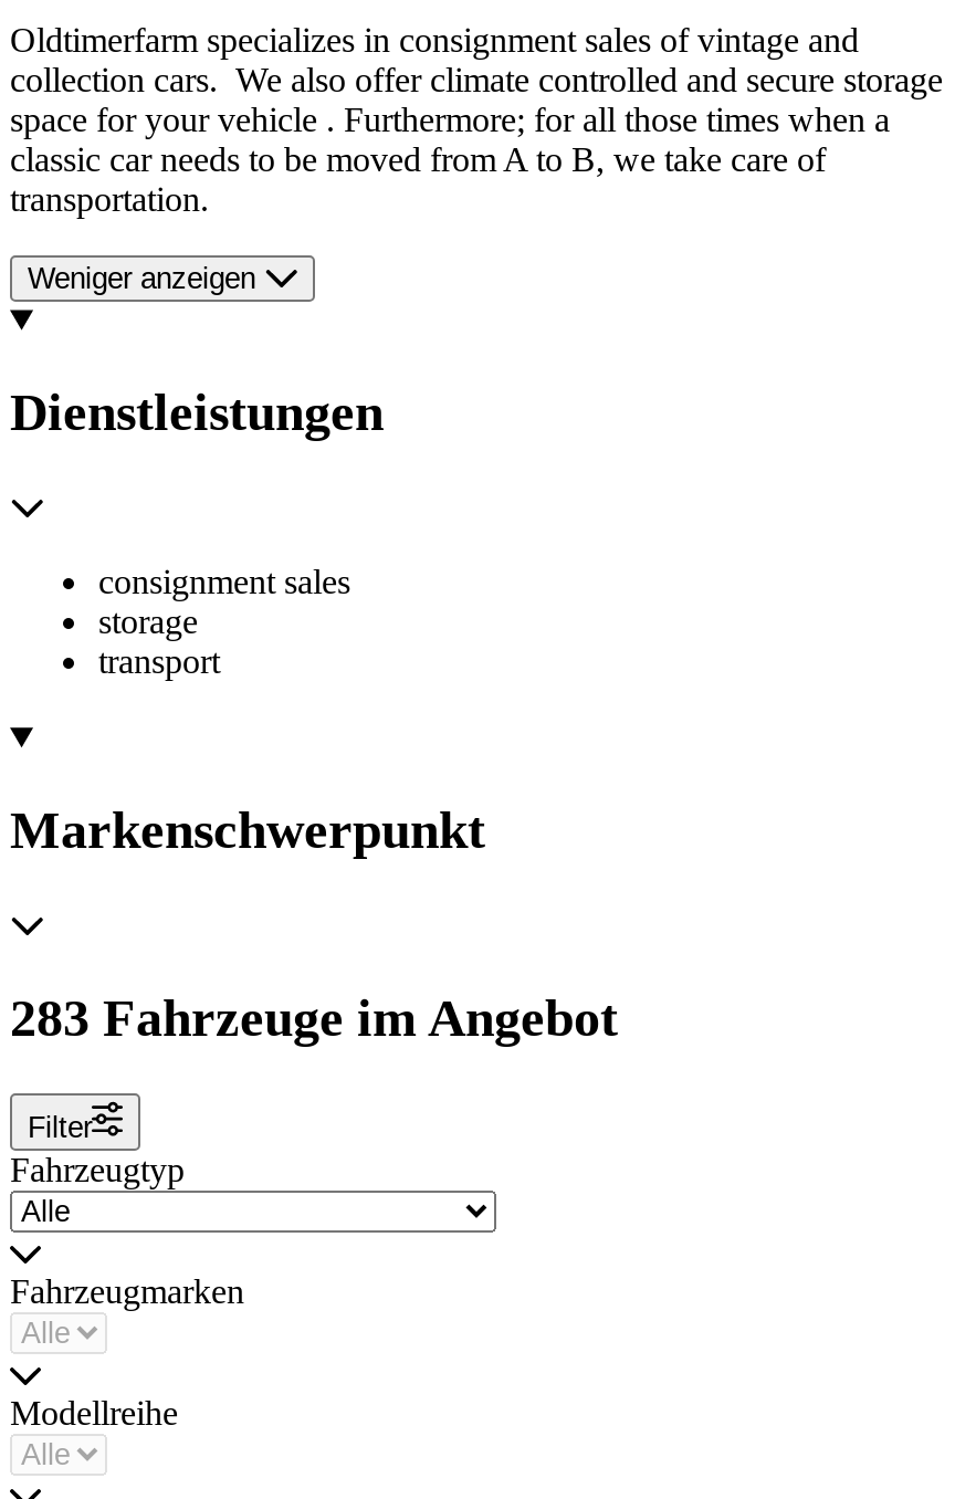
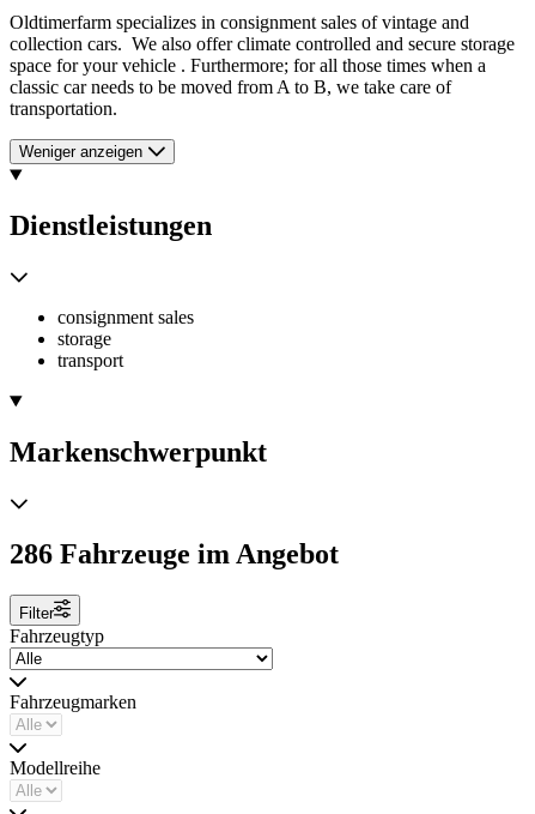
[10,990,618,1048] 283 Fahrzeuge im Angebot -> [10,538,339,569] 286 Fahrzeuge im Angebot

